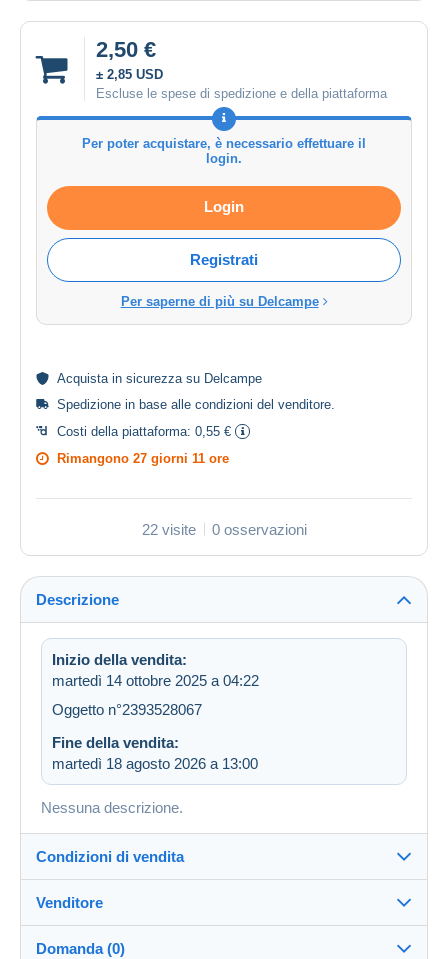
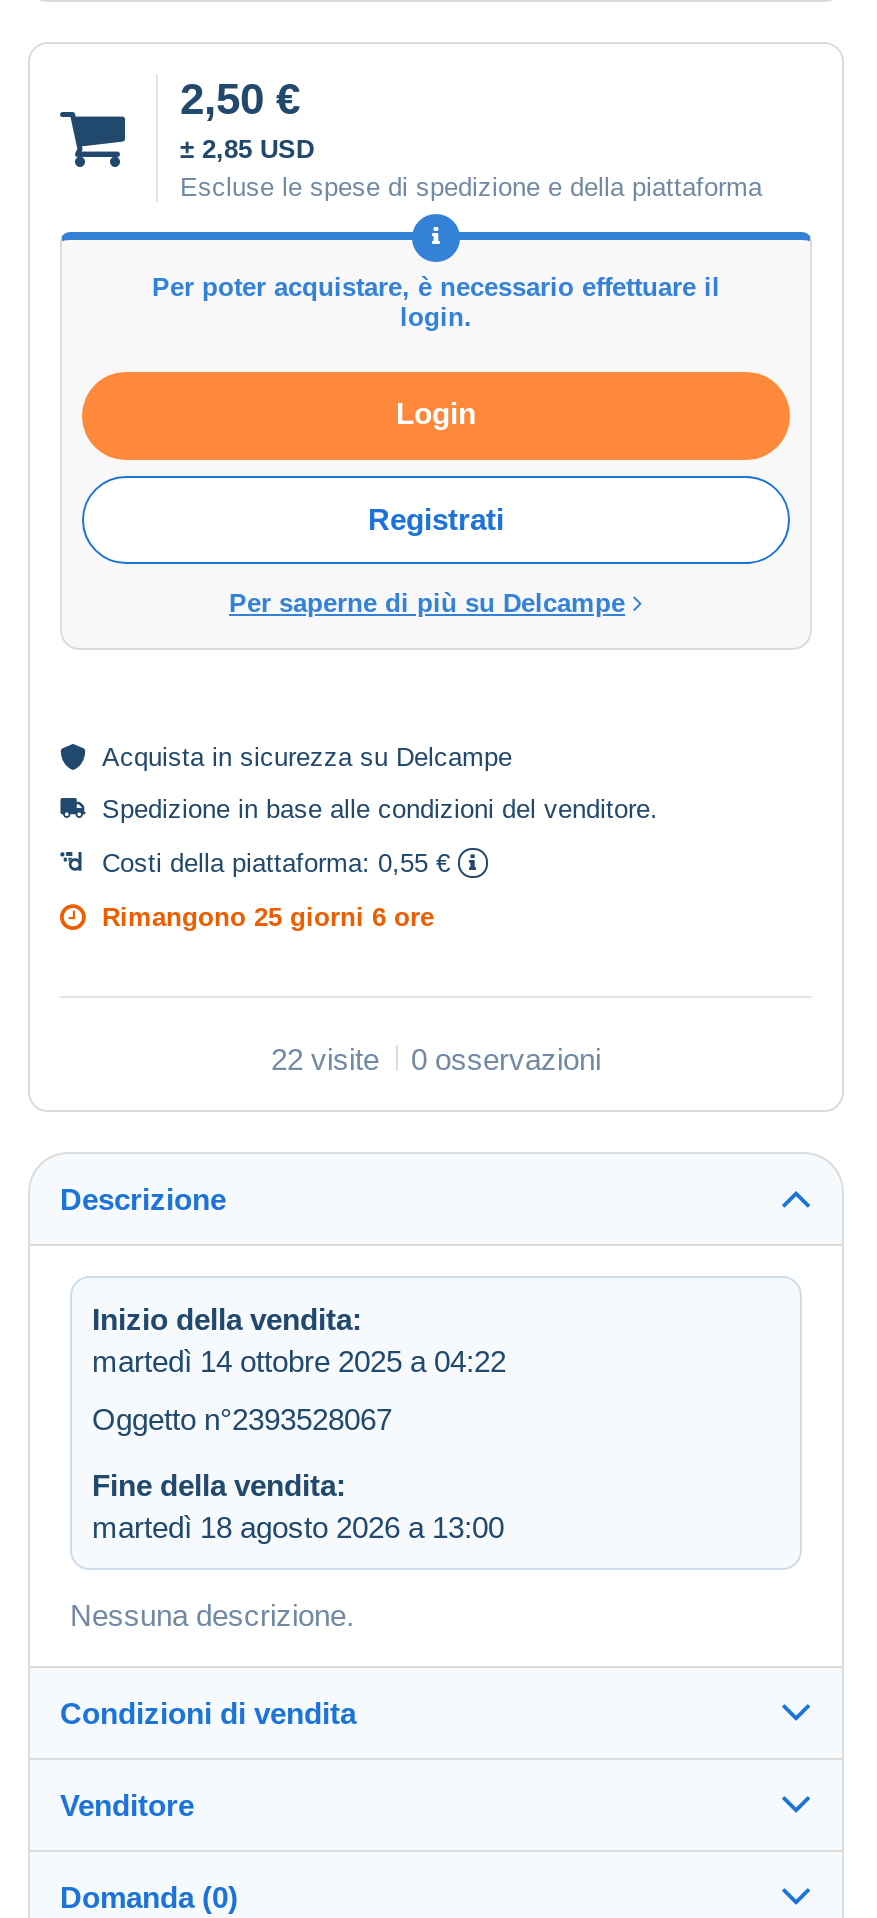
[57,450,229,465] Rimangono 27 giorni 11 ore -> [102,901,434,931] Rimangono 25 giorni 6 ore

